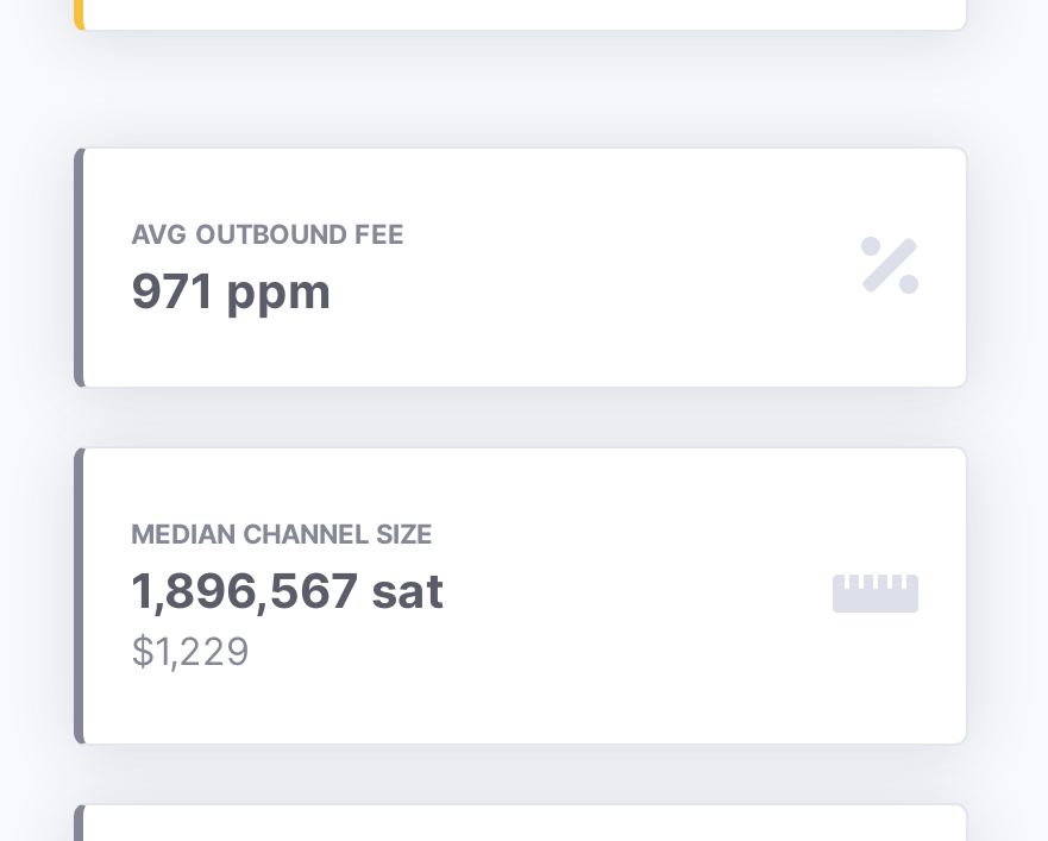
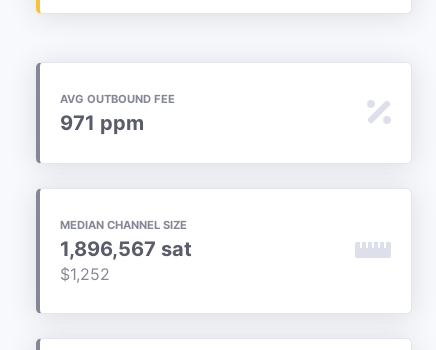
[131,627,250,674] $1,229 -> [60,264,110,284] $1,252

